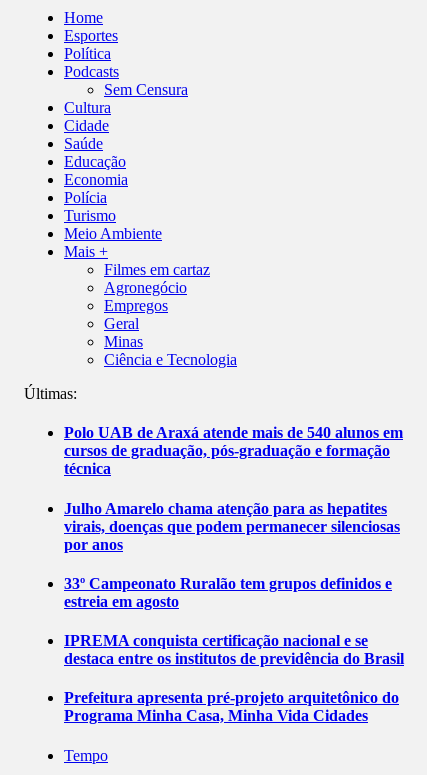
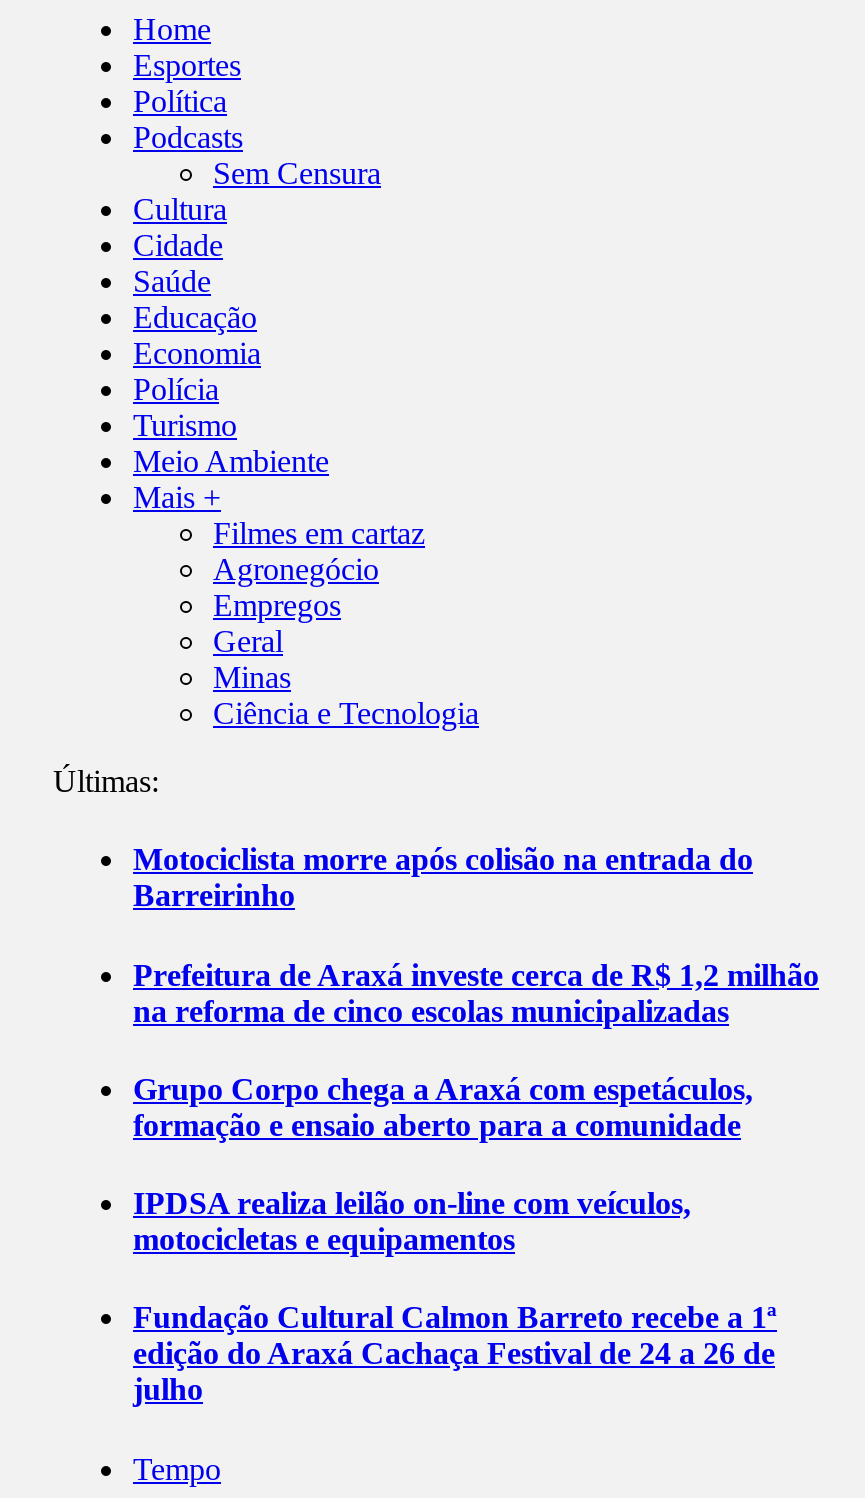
[64,424,403,477] Polo UAB de Araxá atende mais de 540 alunos em | cursos de graduação, pós-graduação e formação | técnica -> [133,843,753,913] Motociclista morre após colisão na entrada do | Barreirinho
[64,499,400,552] Julho Amarelo chama atenção para as hepatites | virais, doenças que podem permanecer silenciosas | por anos -> [133,957,819,1027] Prefeitura de Araxá investe cerca de R$ 1,2 milhão | na reforma de cinco escolas municipalizadas
[64,575,392,610] 33º Campeonato Ruralão tem grupos definidos e | estreia em agosto -> [133,1072,753,1142] Grupo Corpo chega a Araxá com espetáculos, | formação e ensaio aberto para a comunidade
[64,632,404,667] IPREMA conquista certificação nacional e se | destaca entre os institutos de previdência do Brasil -> [133,1186,691,1256] IPDSA realiza leilão on-line com veículos, | motocicletas e equipamentos
[64,689,399,724] Prefeitura apresenta pré-projeto arquitetônico do | Programa Minha Casa, Minha Vida Cidades -> [133,1301,777,1407] Fundação Cultural Calmon Barreto recebe a 1ª | edição do Araxá Cachaça Festival de 24 a 26 de | julho

